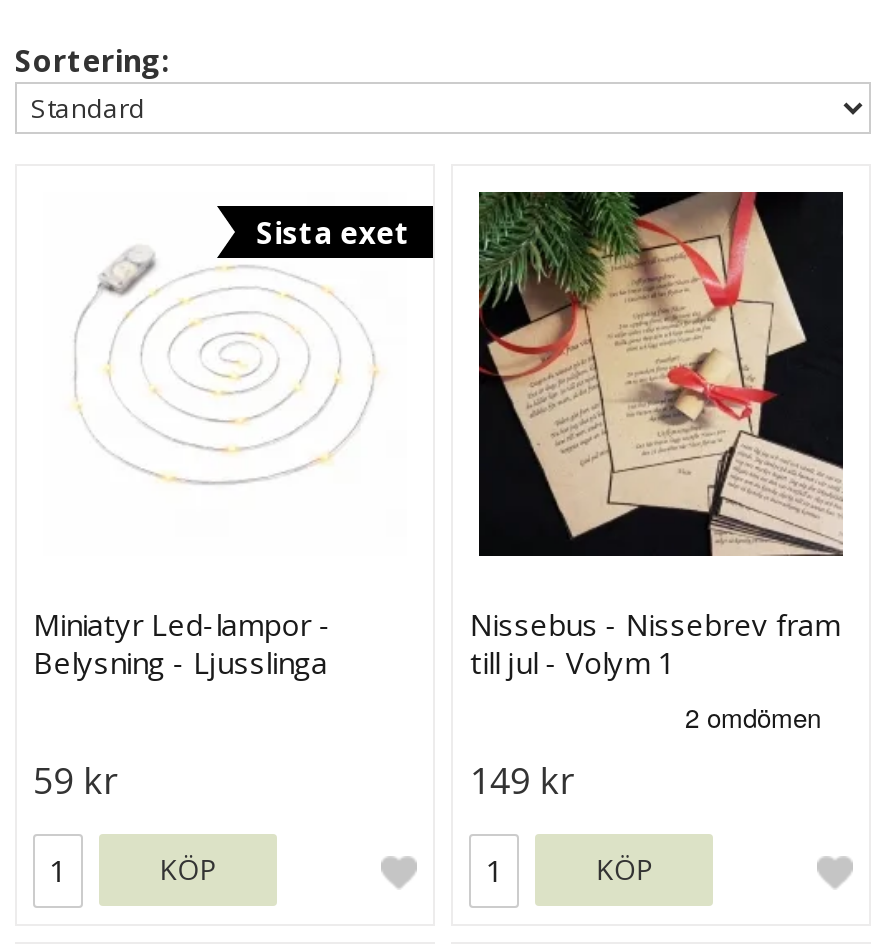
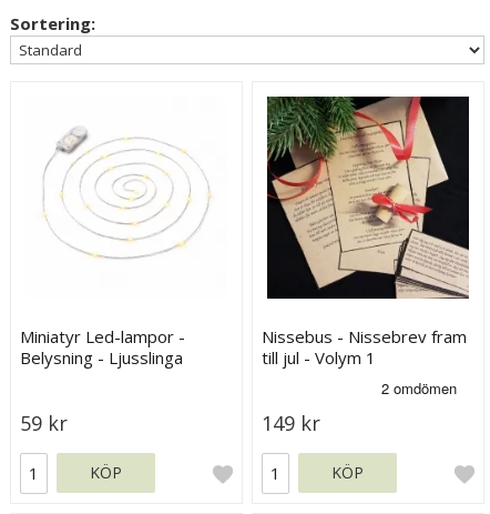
[256,212,410,252] Sista exet -> none

